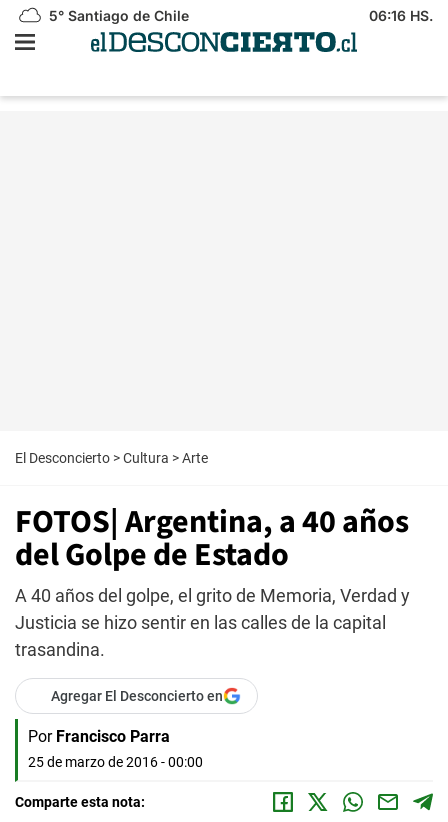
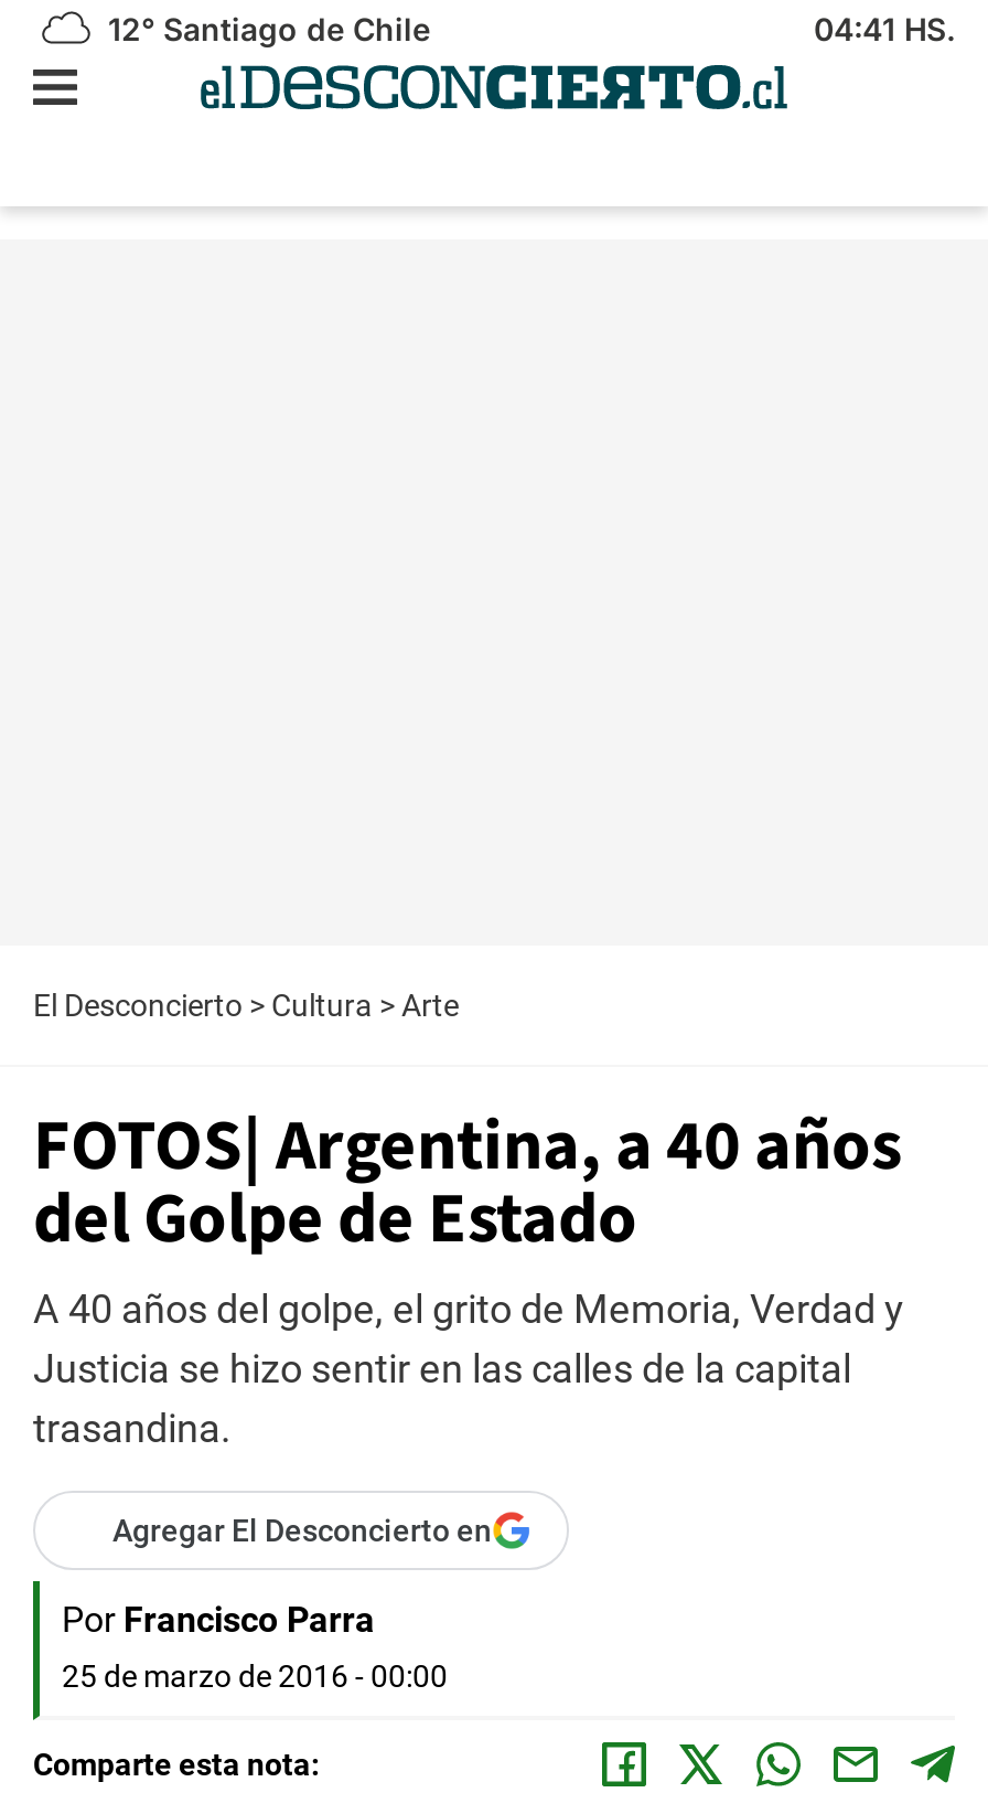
[45,7,189,24] 5° Santiago de Chile -> [99,10,430,47] 12° Santiago de Chile
[369,7,433,24] 06:16 HS. -> [814,10,955,47] 04:41 HS.

